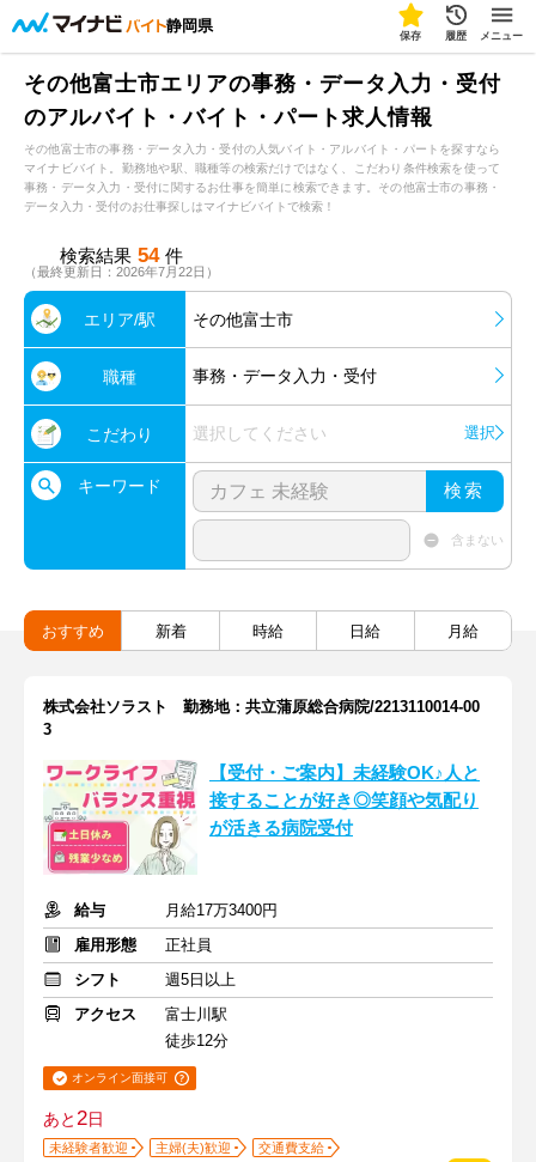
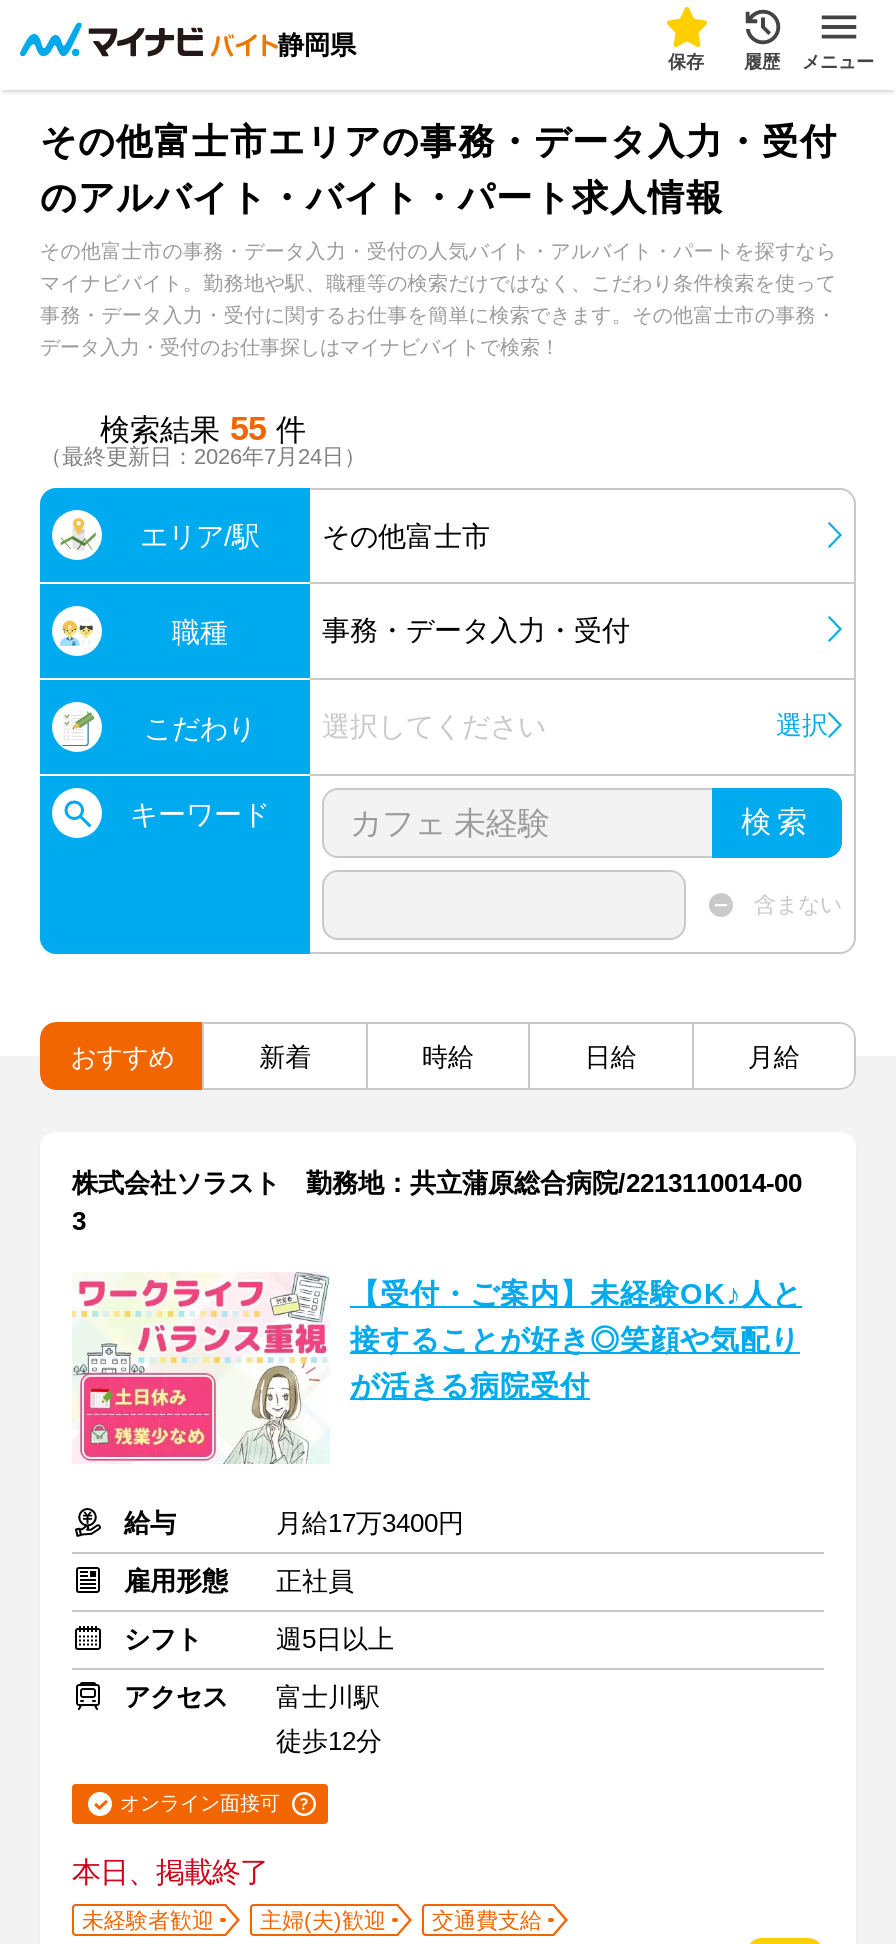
[60,244,183,267] 検索結果 54 件 -> [100,410,306,448] 検索結果 55 件
[24,264,219,279] （最終更新日：2026年7月22日） -> [40,444,366,468] （最終更新日：2026年7月24日）
[43,1107,104,1130] あと2日 -> [72,1856,268,1888] 本日、掲載終了

